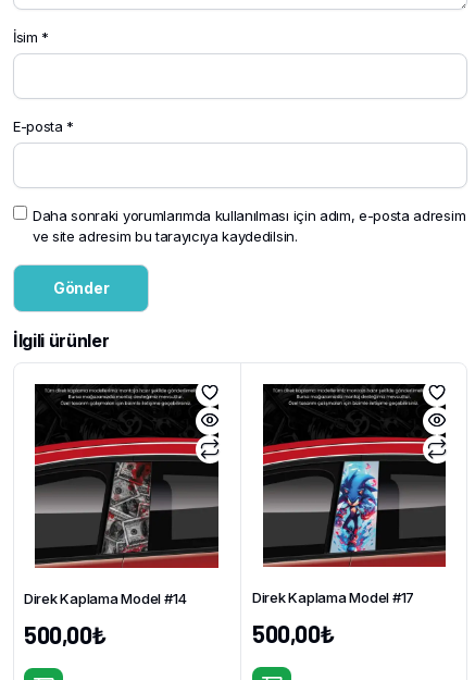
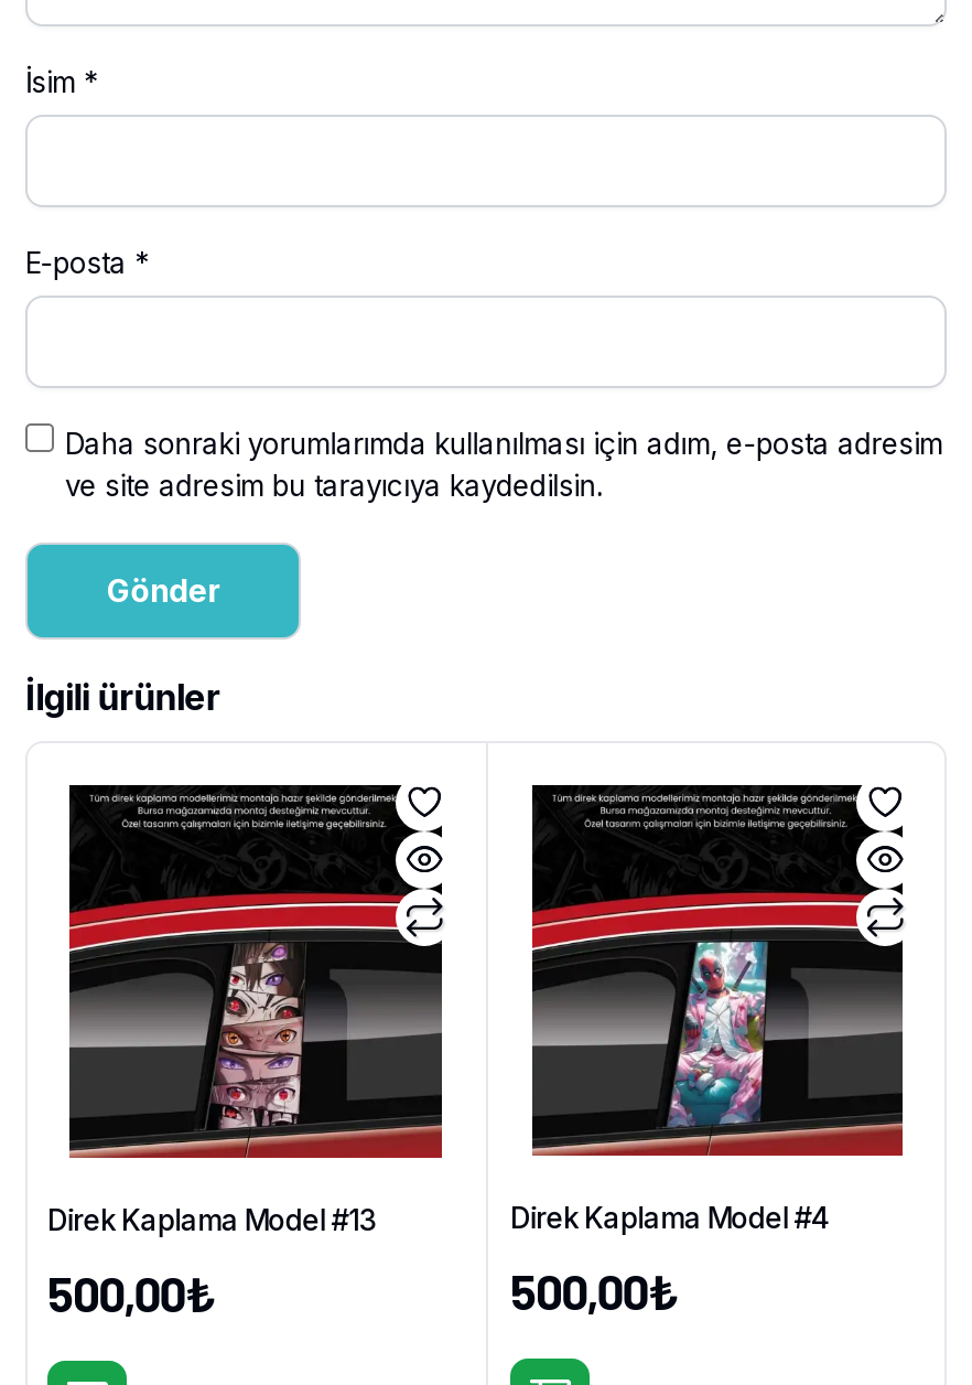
[24,462,187,607] [image] | Direk Kaplama Model #14 -> [47,944,376,1237] [image] | Direk Kaplama Model #13
[252,460,414,606] [image] | Direk Kaplama Model #17 -> [510,940,830,1235] [image] | Direk Kaplama Model #4

